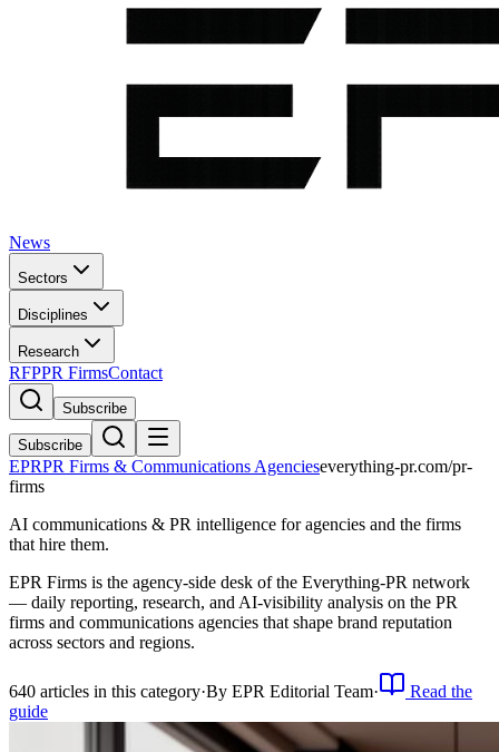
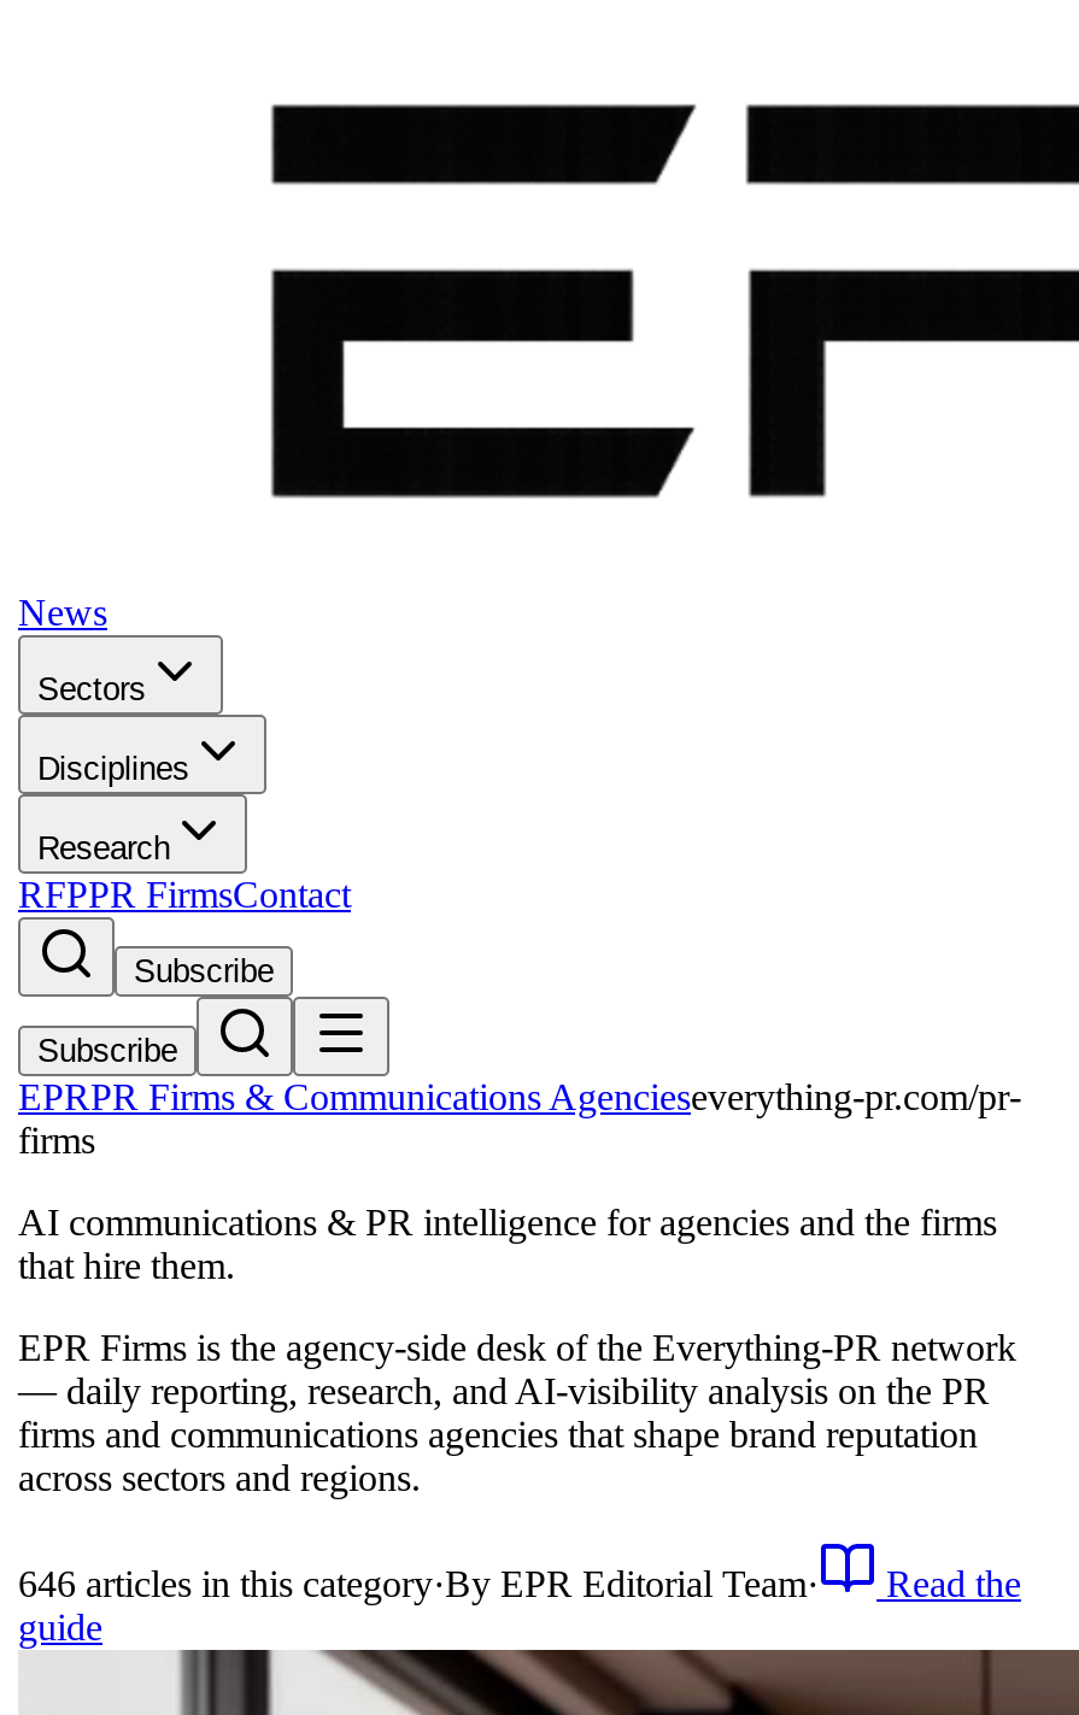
[9,682,379,701] 640 articles in this category·By EPR Editorial Team· -> [18,1563,819,1604] 646 articles in this category·By EPR Editorial Team·

